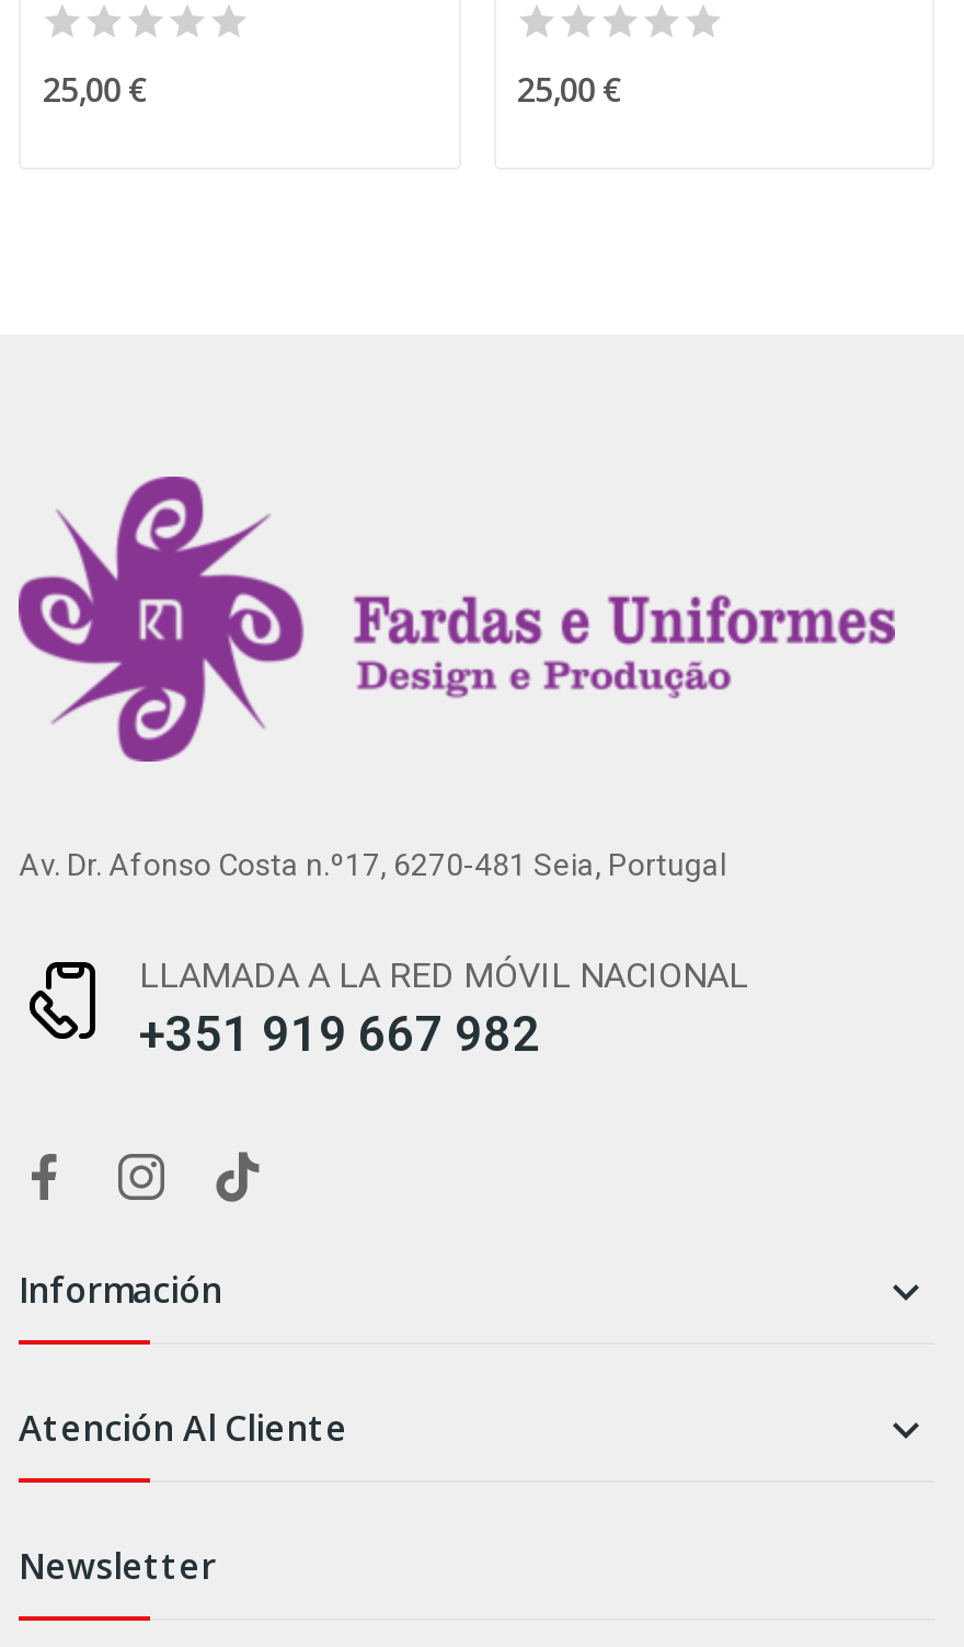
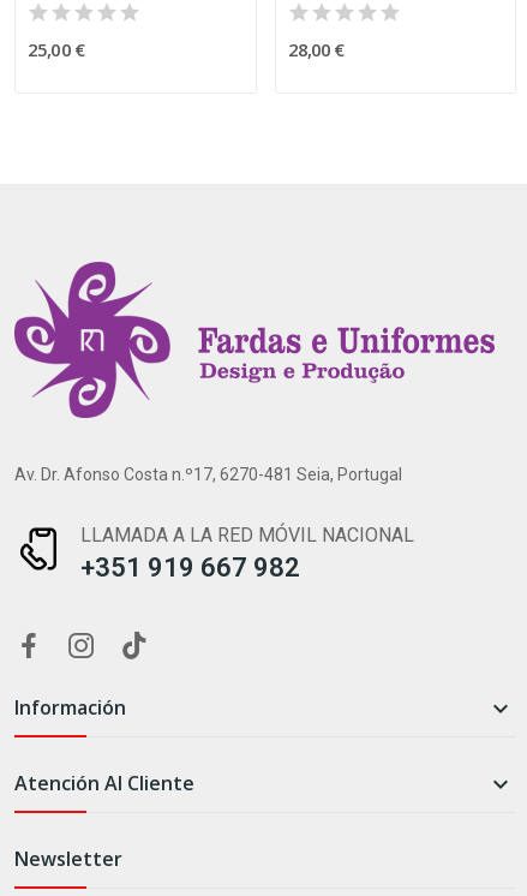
[517,66,620,110] 25,00 € -> [288,37,344,61] 28,00 €

